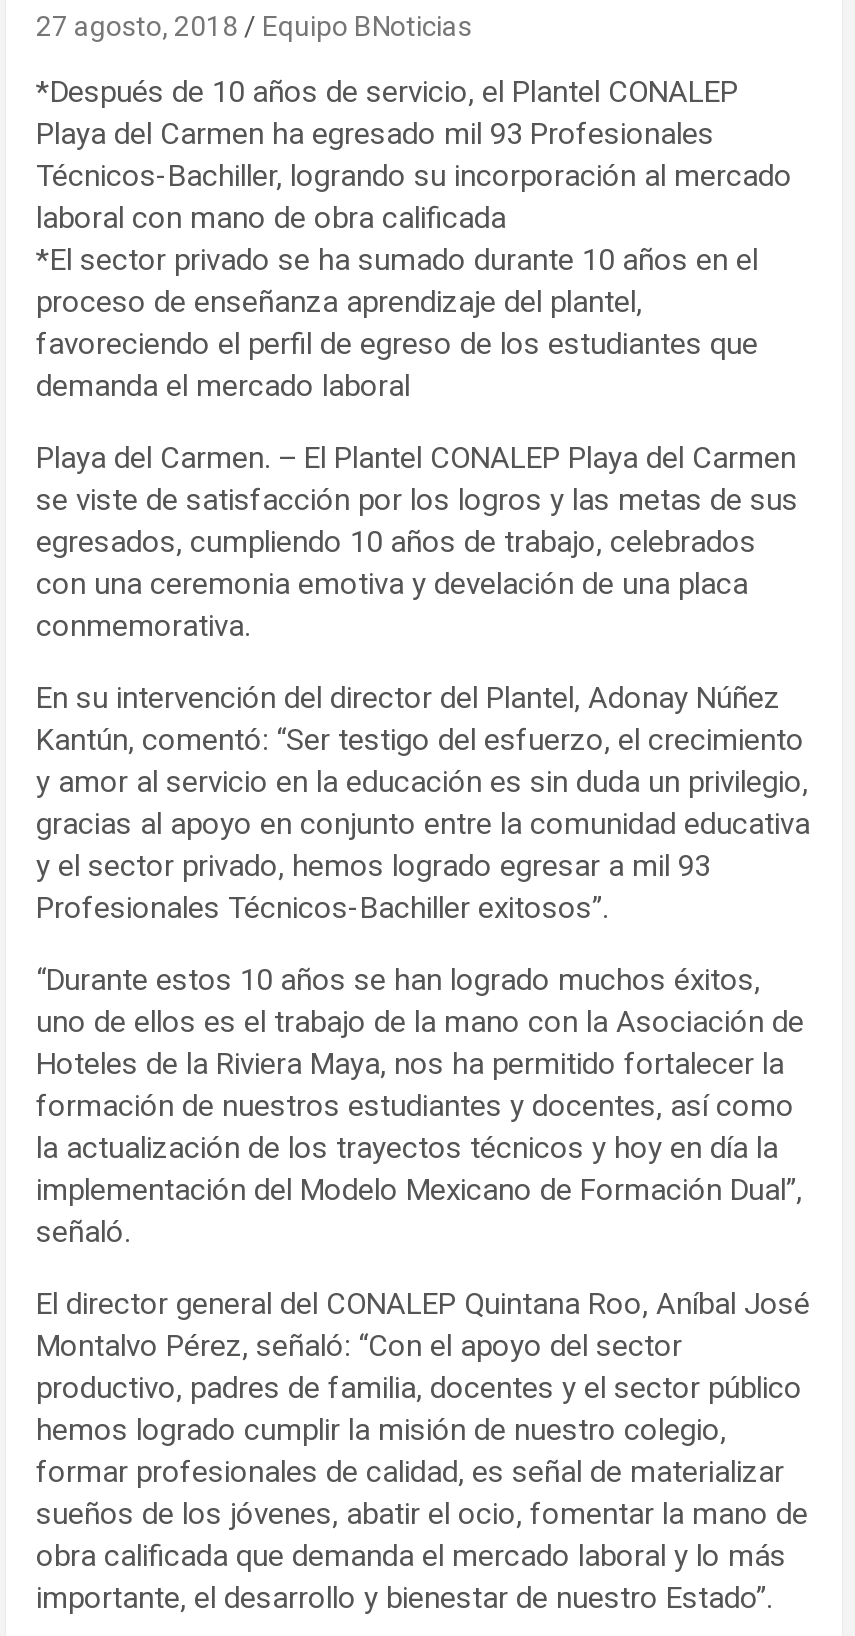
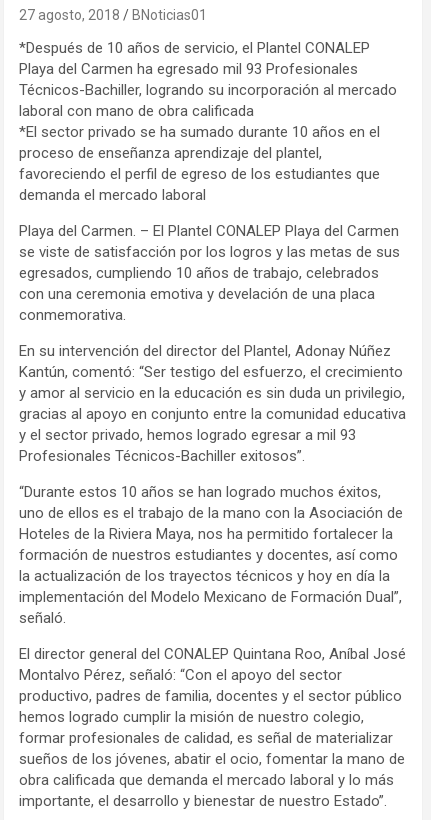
[262,11,472,43] Equipo BNoticias -> [132,7,207,23] BNoticias01

